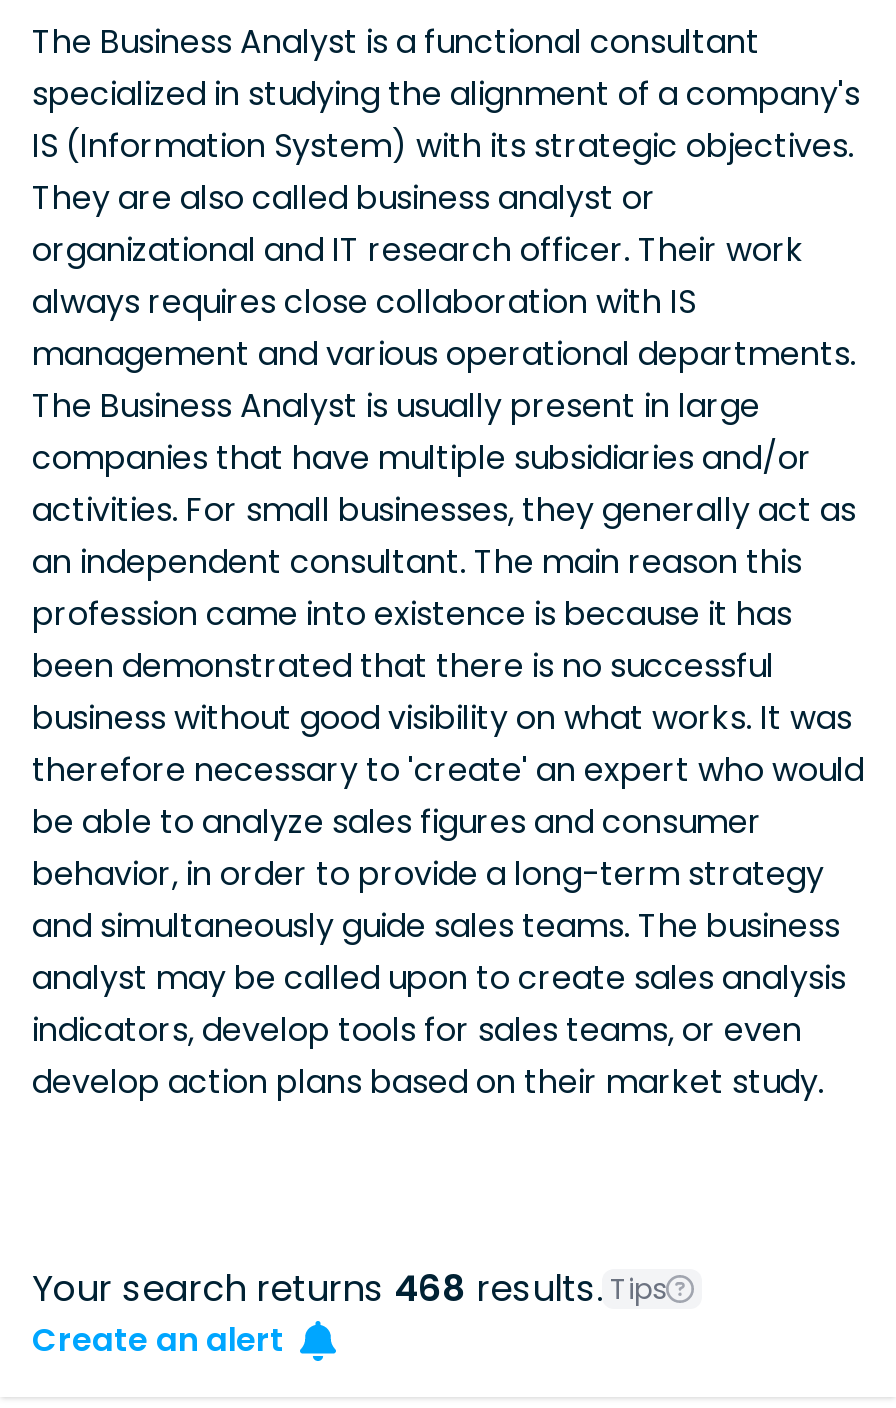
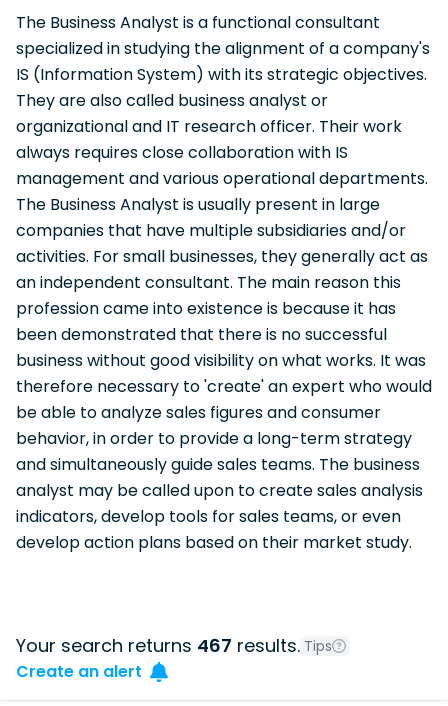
[32,1263,666,1313] Your search returns 468 results. Tips -> [16,633,332,658] Your search returns 467 results. Tips

